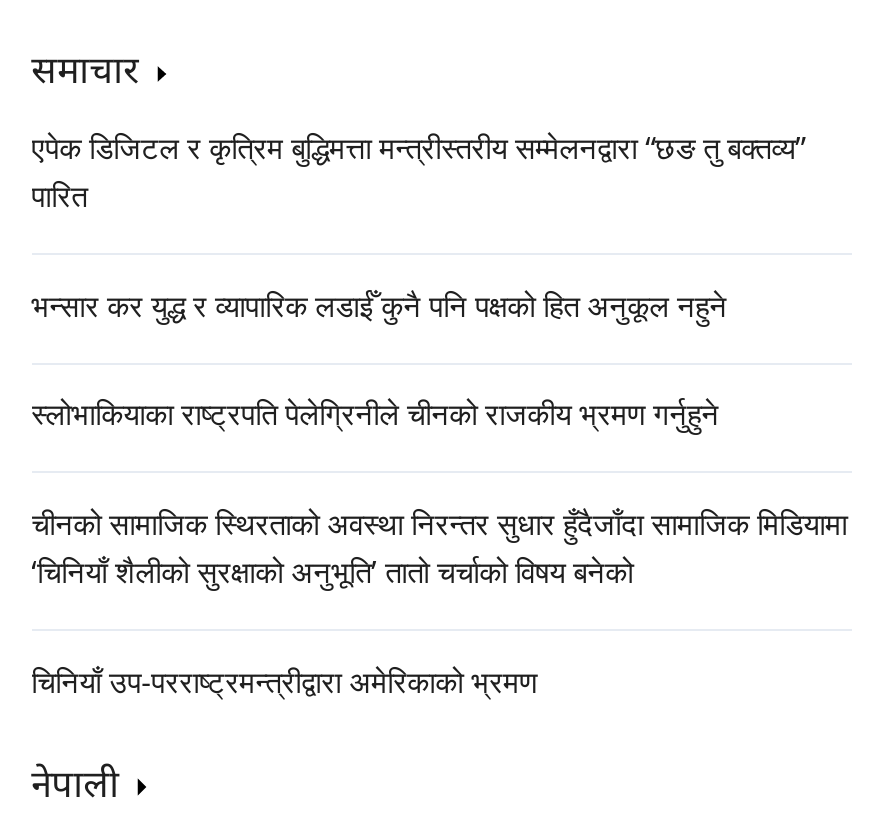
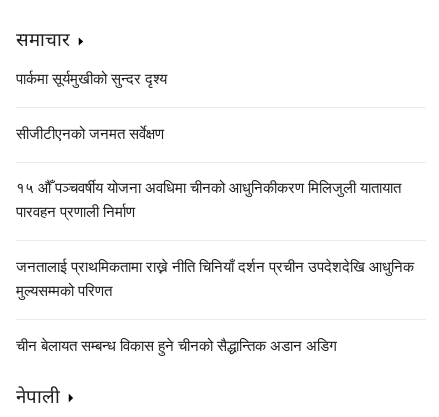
[31,129,805,219] एपेक डिजिटल र कृत्रिम बुद्धिमत्ता मन्त्रीस्तरीय सम्मेलनद्वारा “छङ तु बक्तव्य” | पारित -> [16,69,167,90] पार्कमा सूर्यमुखीको सुन्दर दृश्य
[31,286,727,328] भन्सार कर युद्ध र व्यापारिक लडाईँ कुनै पनि पक्षको हित अनुकूल नहुने -> [16,124,164,145] सीजीटीएनको जनमत सर्वेक्षण
[31,396,719,438] स्लोभाकियाका राष्ट्रपति पेलेग्रिनीले चीनको राजकीय भ्रमण गर्नुहुने -> [16,178,401,223] १५ औँ पञ्चवर्षीय योजना अवधिमा चीनको आधुनिकीकरण मिलिजुली यातायात | पारवहन प्रणाली निर्माण
[31,506,847,596] चीनको सामाजिक स्थिरताको अवस्था निरन्तर सुधार हुँदैजाँदा सामाजिक मिडियामा | ‘चिनियाँ शैलीको सुरक्षाको अनुभूति’ तातो चर्चाको विषय बनेको -> [16,257,414,302] जनतालाई प्राथमिकतामा राख्ने नीति चिनियाँ दर्शन प्रचीन उपदेशदेखि आधुनिक | मुल्यसम्मको परिणत
[31,663,537,705] चिनियाँ उप-परराष्ट्रमन्त्रीद्वारा अमेरिकाको भ्रमण -> [16,336,337,357] चीन बेलायत सम्बन्ध विकास हुने चीनको सैद्धान्तिक अडान अडिग

